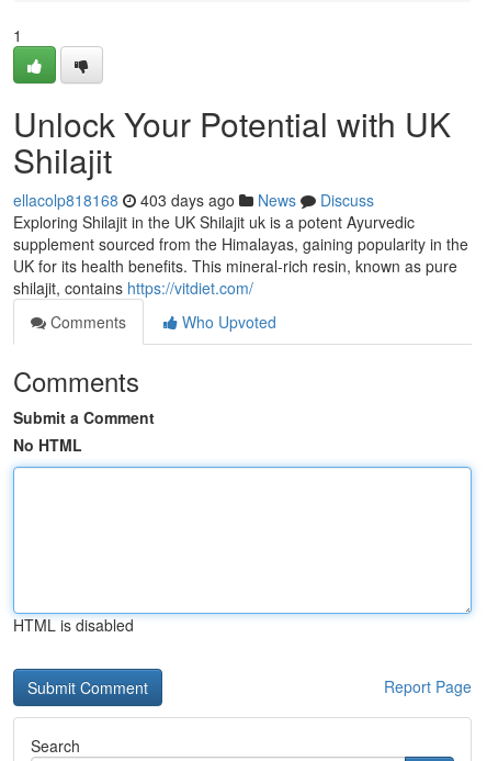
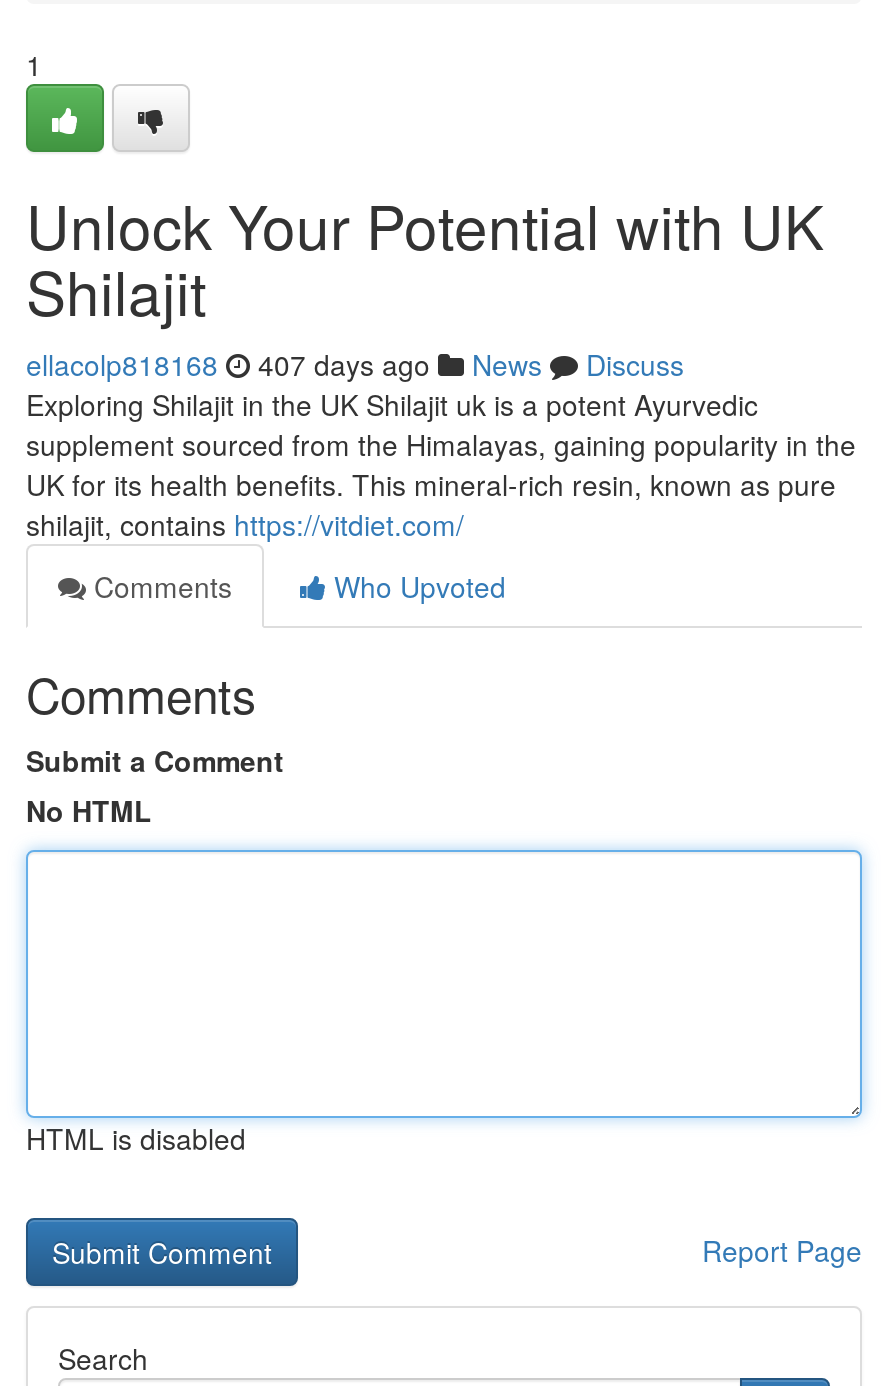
[13,189,374,211] ellacolp818168 403 days ago News Discuss -> [26,344,684,384] ellacolp818168 407 days ago News Discuss

